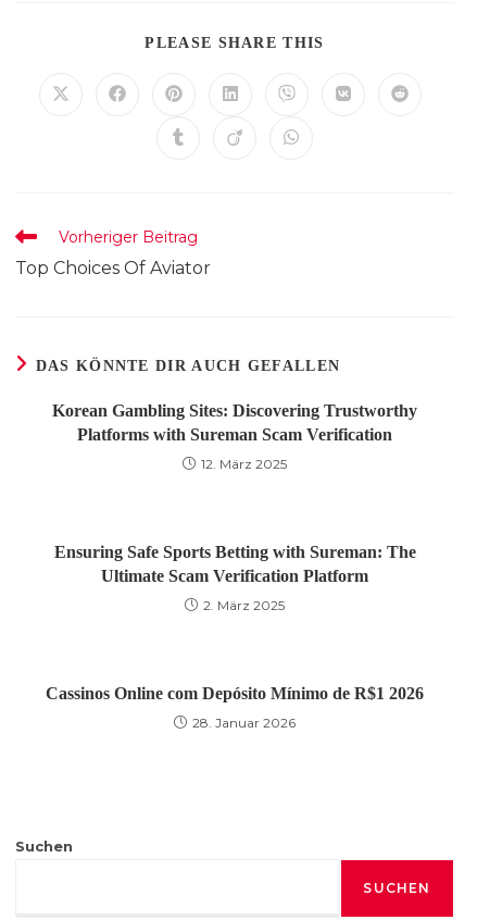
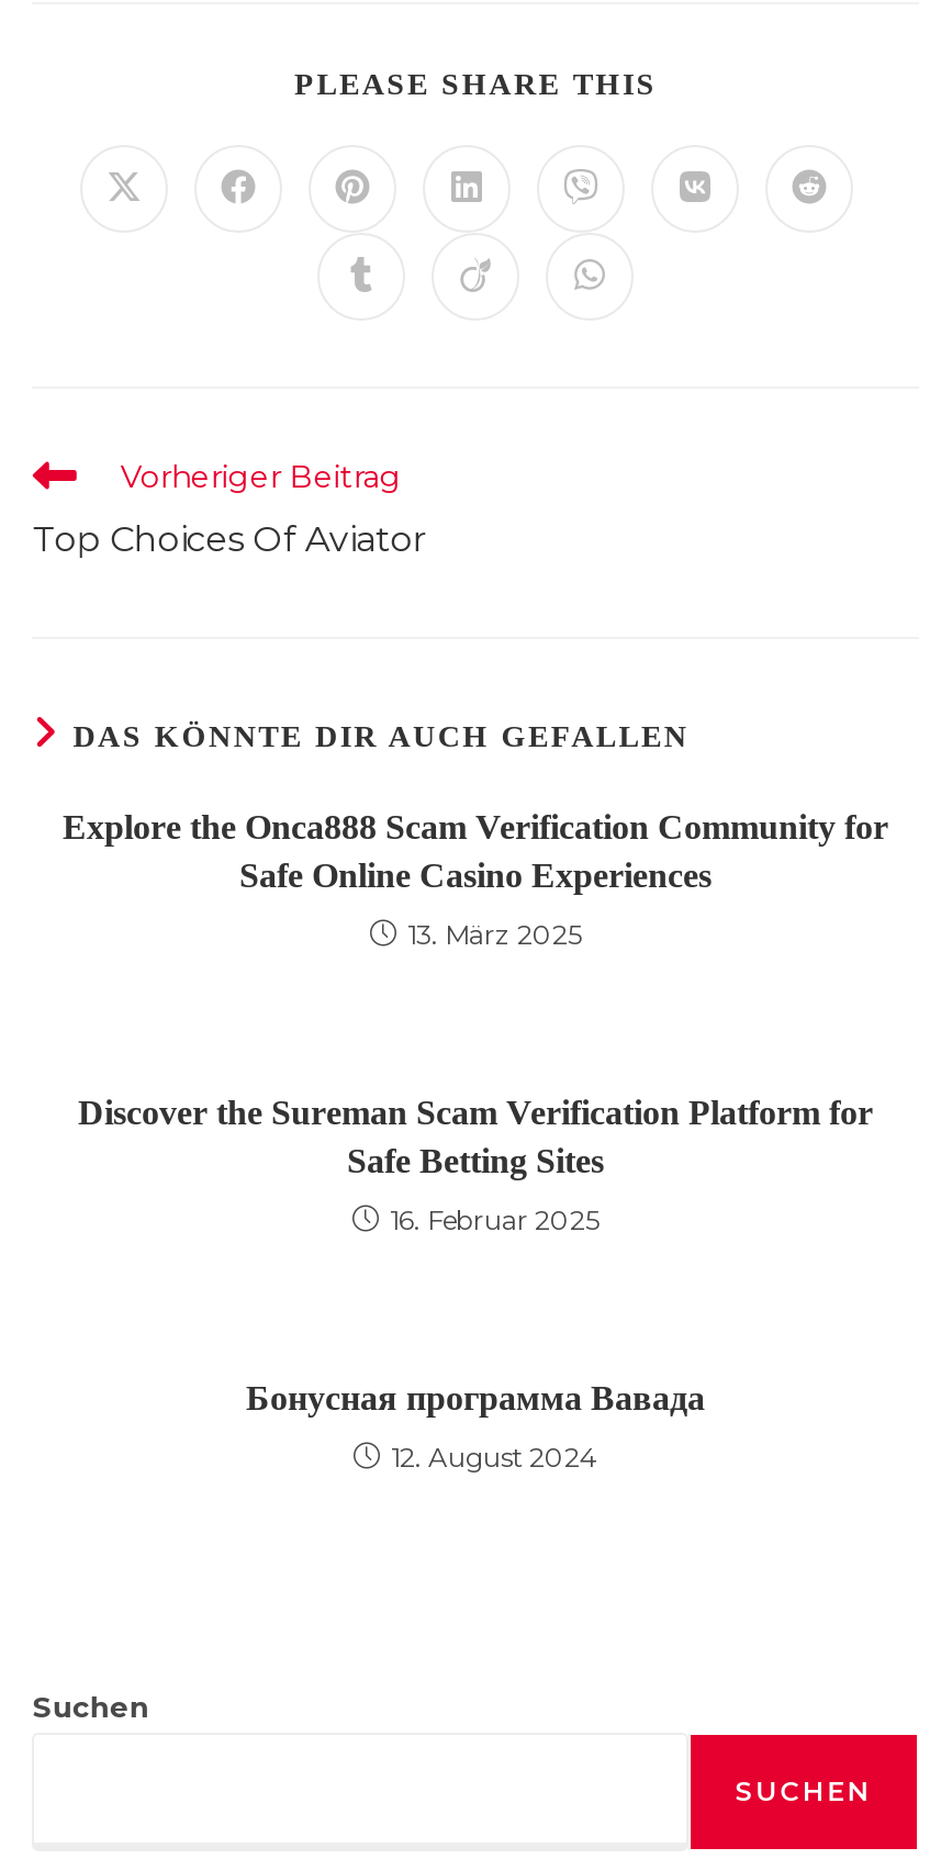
[52,401,417,443] Korean Gambling Sites: Discovering Trustworthy | Platforms with Sureman Scam Verification -> [63,808,888,893] Explore the Onca888 Scam Verification Community for | Safe Online Casino Experiences
[201,455,287,472] 12. März 2025 -> [407,918,581,950] 13. März 2025
[54,542,416,585] Ensuring Safe Sports Betting with Sureman: The | Ultimate Scam Verification Platform -> [78,1093,873,1179] Discover the Sureman Scam Verification Platform for | Safe Betting Sites
[203,597,285,613] 2. März 2025 -> [390,1203,598,1236] 16. Februar 2025
[46,684,424,702] Cassinos Online com Depósito Mínimo de R$1 2026 -> [246,1379,705,1416] Бонусная программа Вавада
[192,714,296,731] 28. Januar 2026 -> [391,1440,597,1473] 12. August 2024

